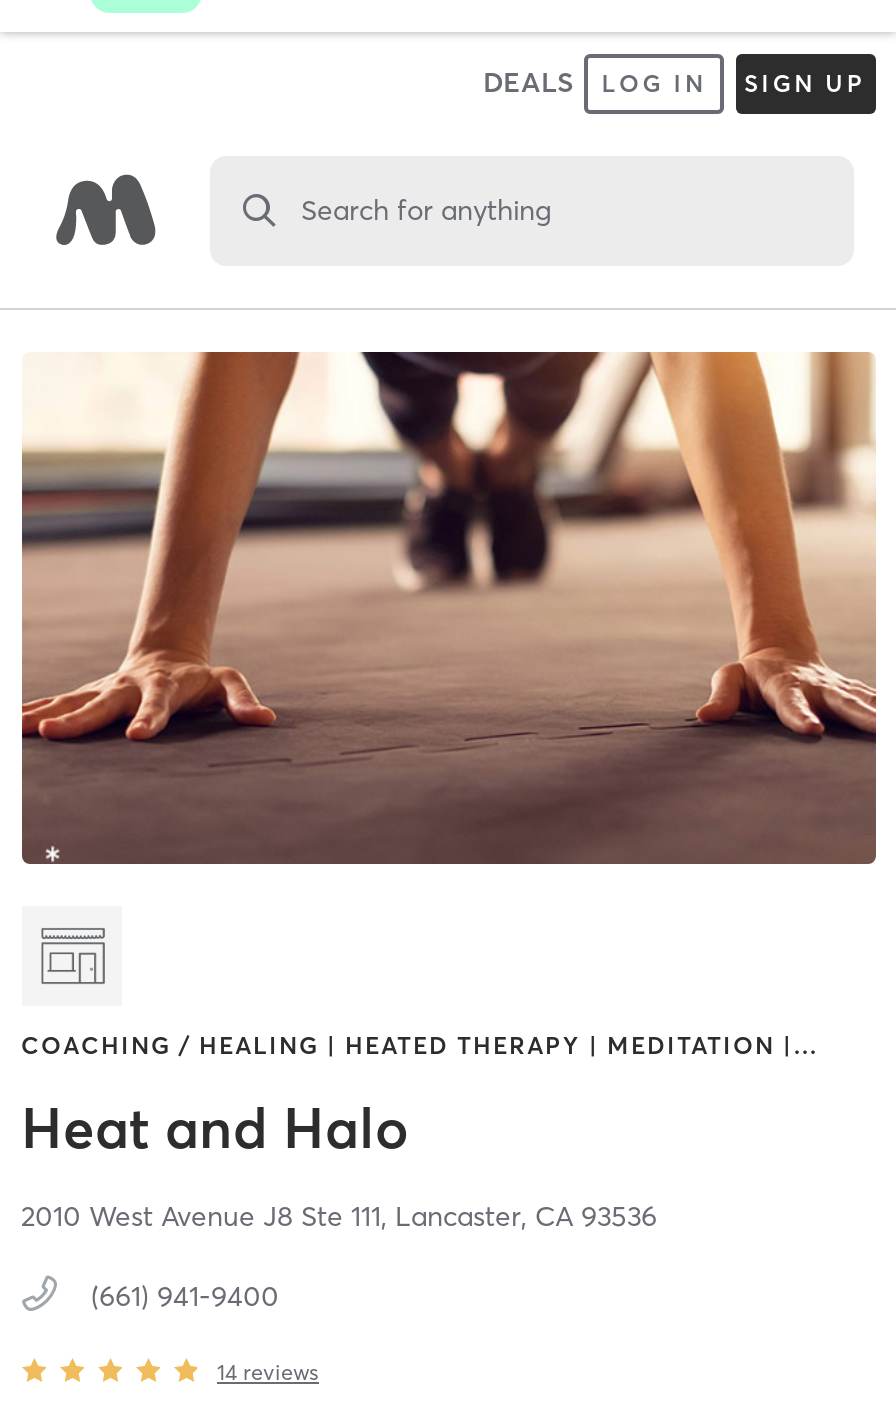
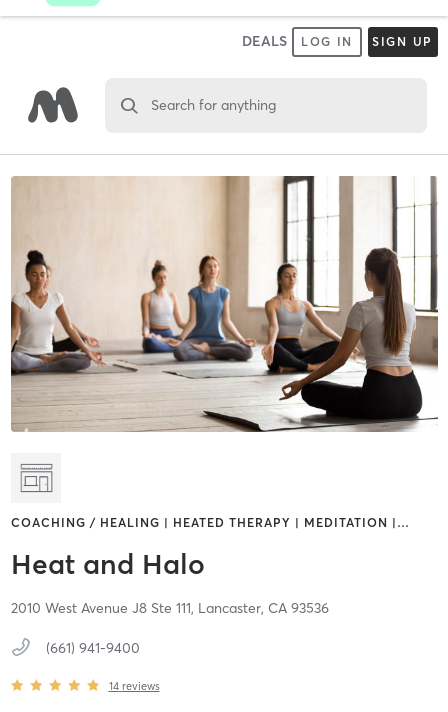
[20,350,878,866] [image] -> [11,175,438,432] [image]

